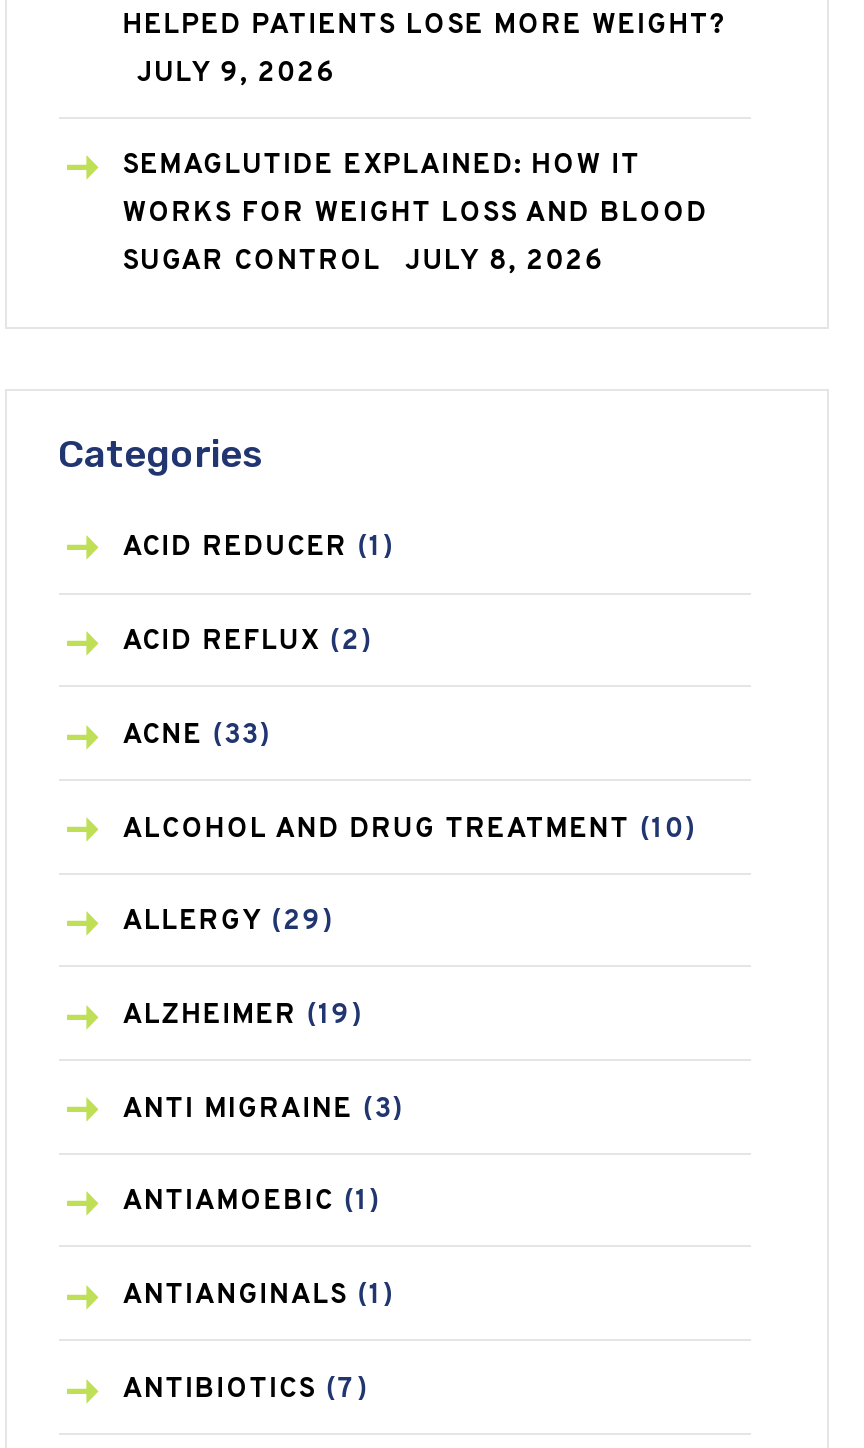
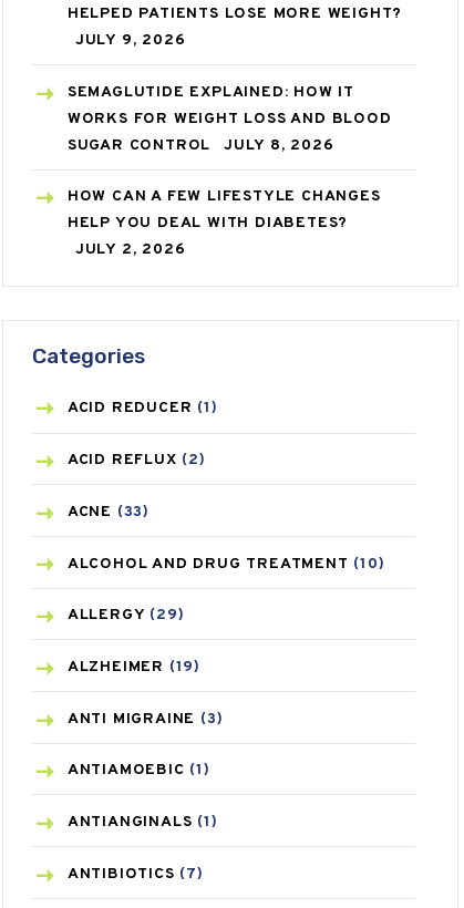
none -> [67,188,380,260] HOW CAN A FEW LIFESTYLE CHANGES | HELP YOU DEAL WITH DIABETES? | JULY 2, 2026

